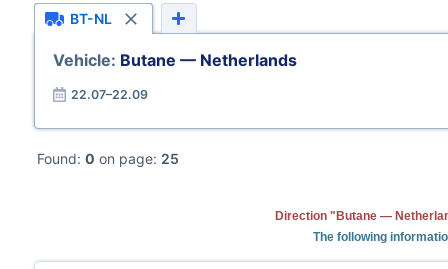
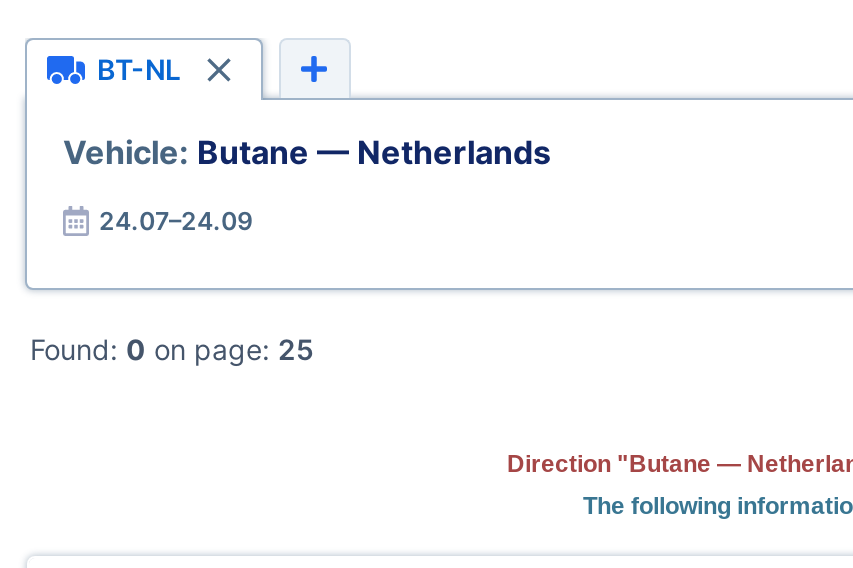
[71,87,148,102] 22.07–22.09 -> [99,206,253,236] 24.07–24.09

